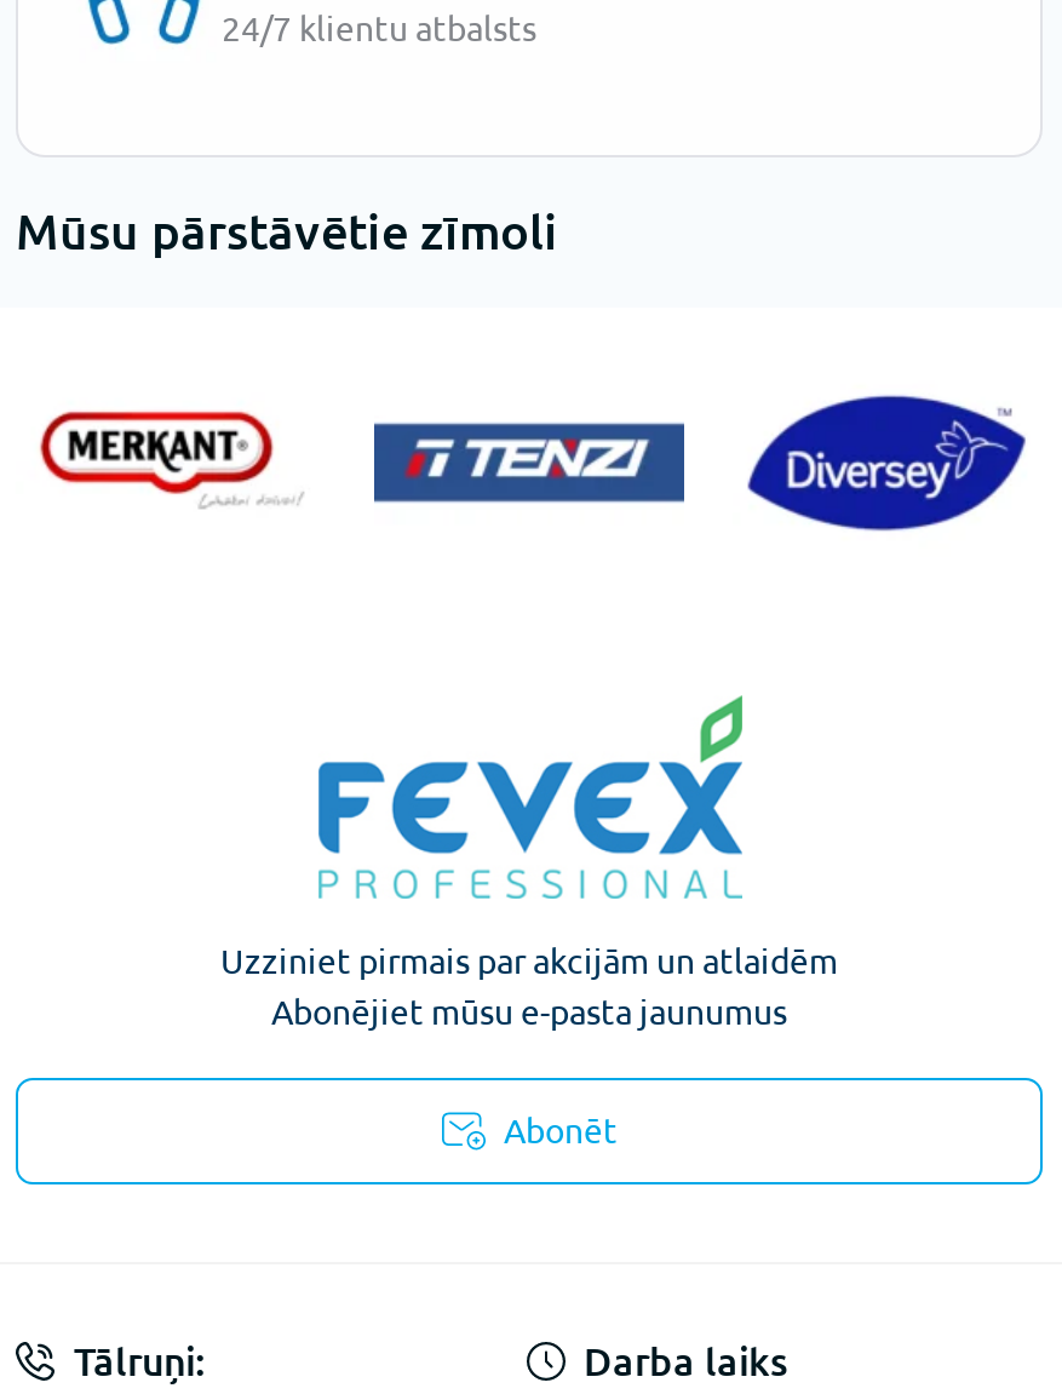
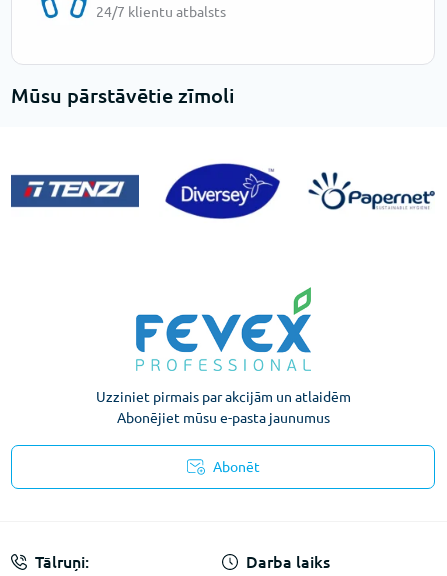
[372,395,687,530] [image] -> [159,162,287,220] [image]
[737,392,1043,533] [image] -> [307,163,436,219] [image]
[16,409,326,504] [image] -> [10,170,140,208] [image]

